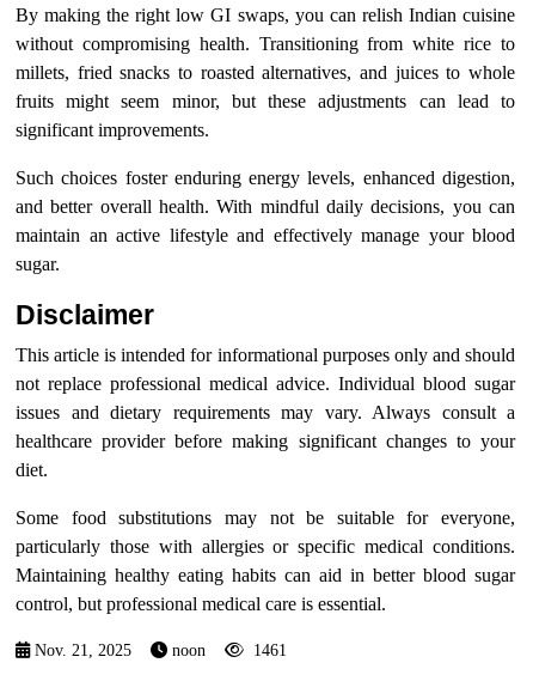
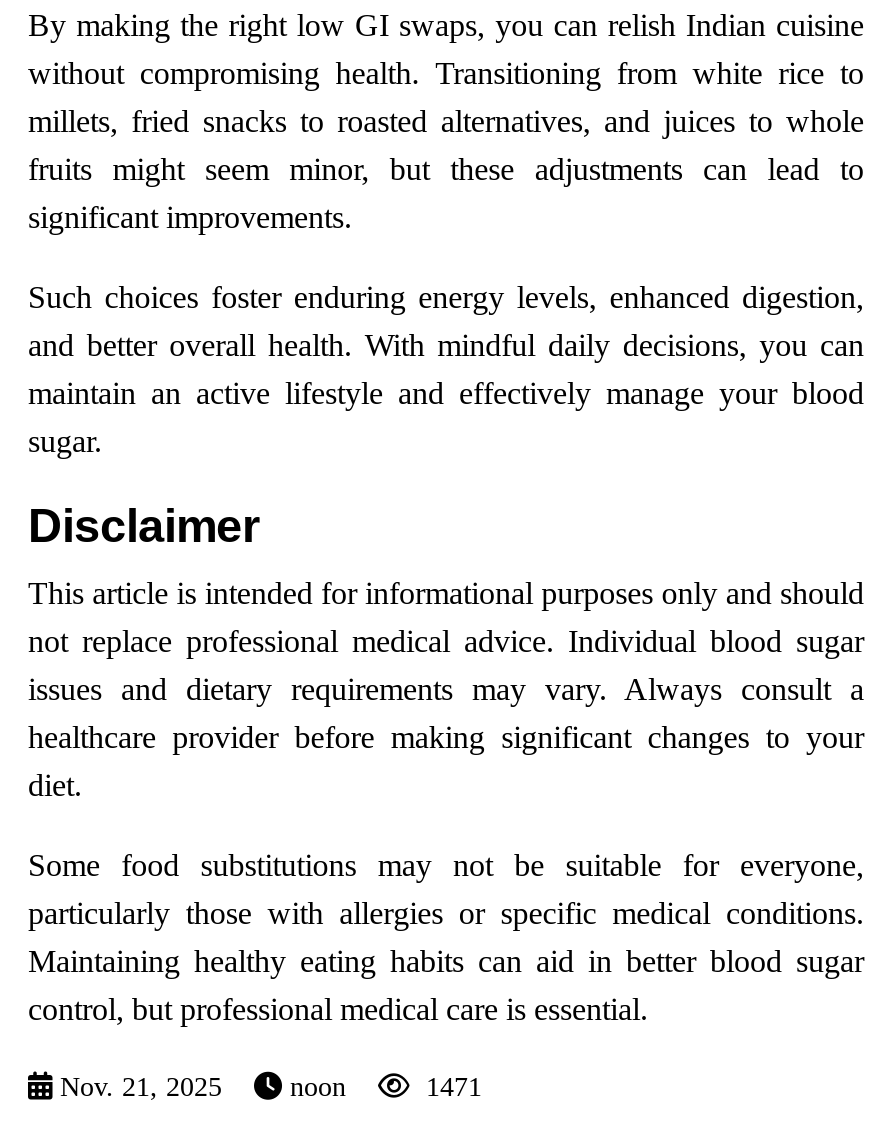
[253,642,287,660] 1461 -> [426,1072,482,1102] 1471

